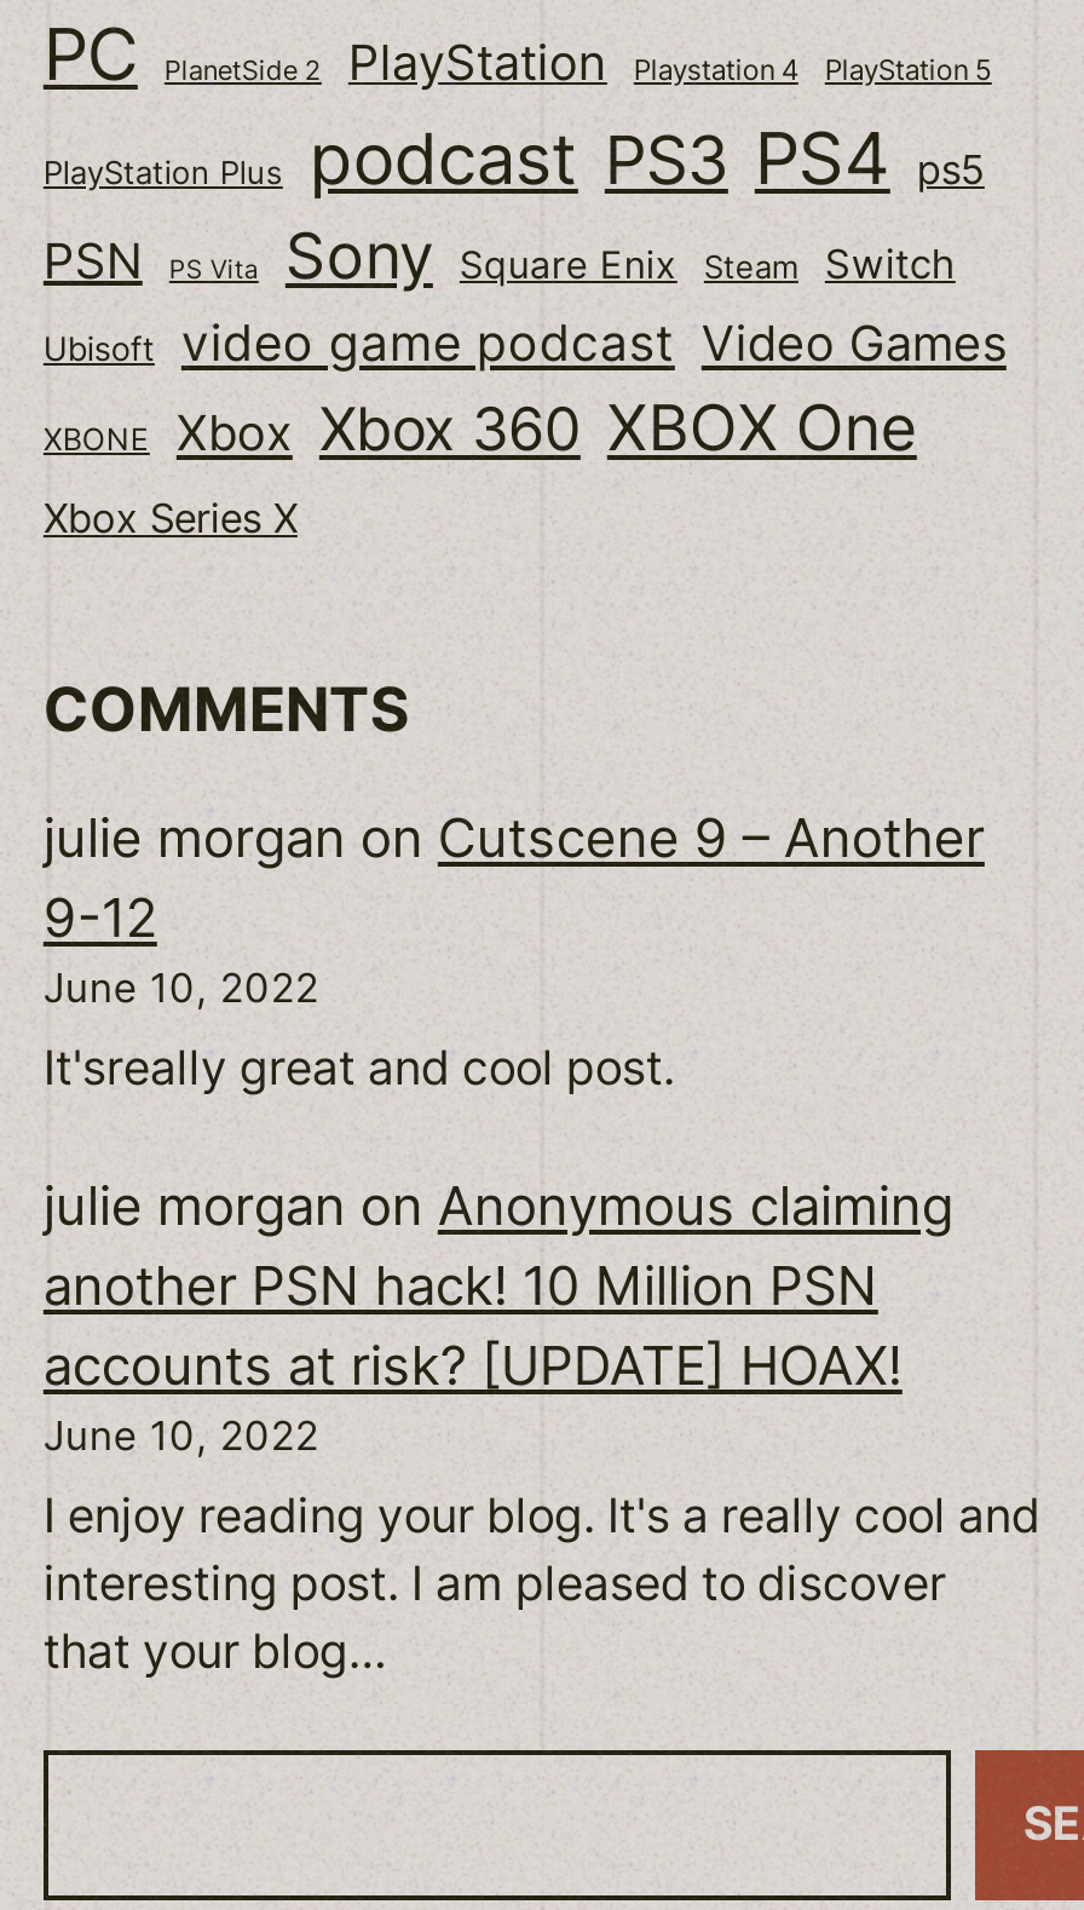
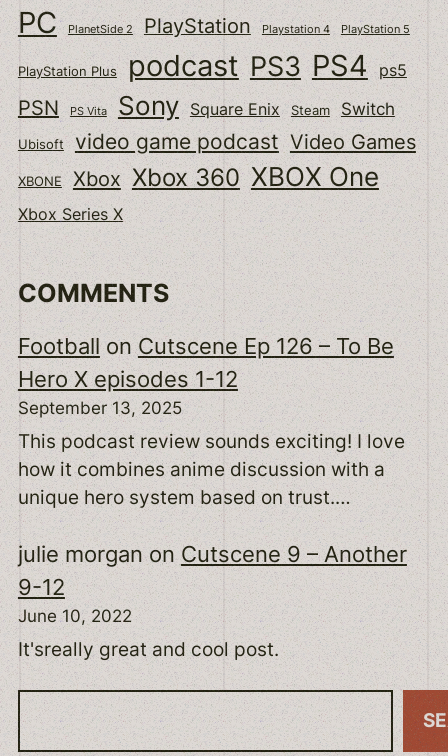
none -> [18,333,405,509] Football on Cutscene Ep 126 – To Be | Hero X episodes 1-12 | September 13, 2025 | This podcast review sounds exciting! I love | how it combines anime discussion with a | unique hero system based on trust.…
moved [43,806,985,1096] -> [18,541,407,661]: julie morgan on Cutscene 9 – Another | June 10, 2022 | It'sreally great and cool post.
[43,1174,1040,1679] julie morgan on Anonymous claiming | another PSN hack! 10 Million PSN | accounts at risk? [UPDATE] HOAX! | June 10, 2022 | I enjoy reading your blog. It's a really cool and | interesting post. I am pleased to discover | that your blog… -> none

